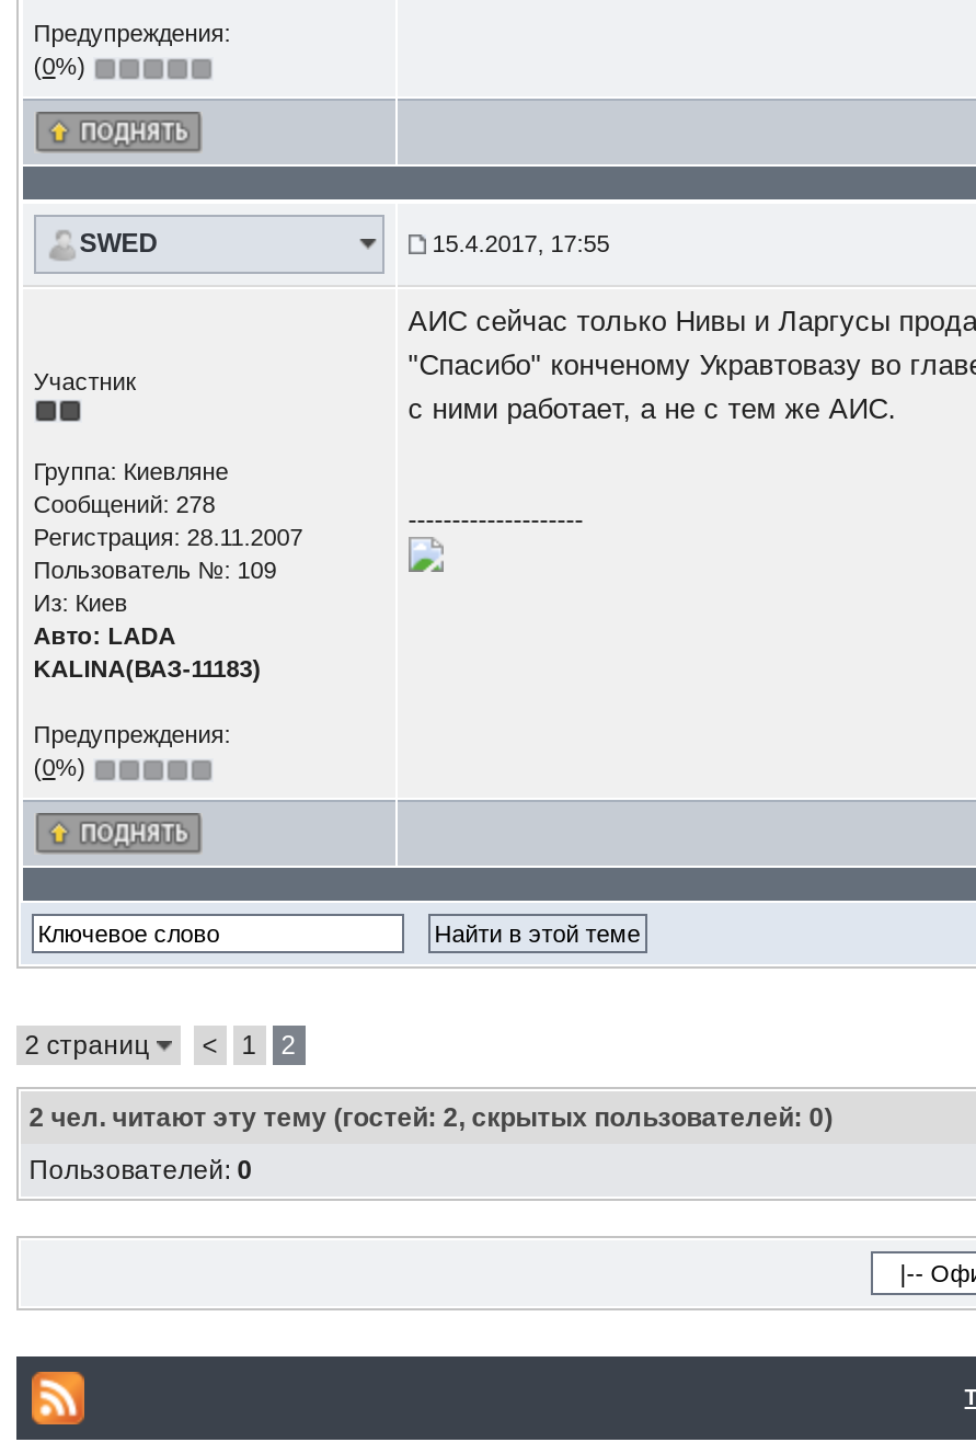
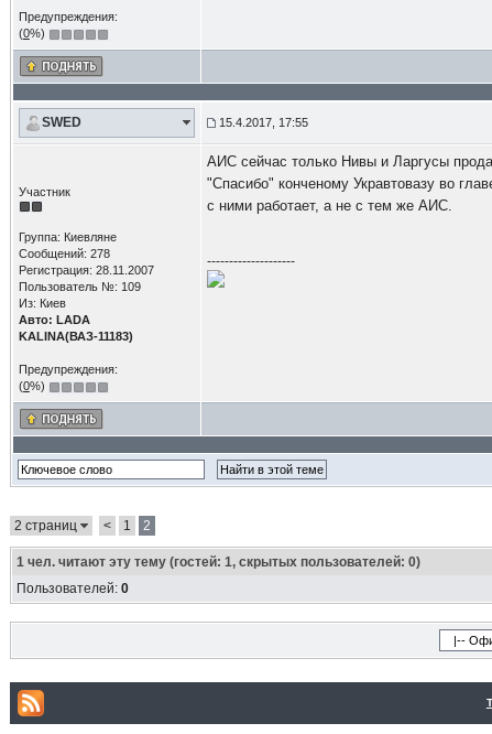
[29,1102,833,1133] 2 чел. читают эту тему (гостей: 2, скрытых пользователей: 0) -> [16,554,420,570] 1 чел. читают эту тему (гостей: 1, скрытых пользователей: 0)

